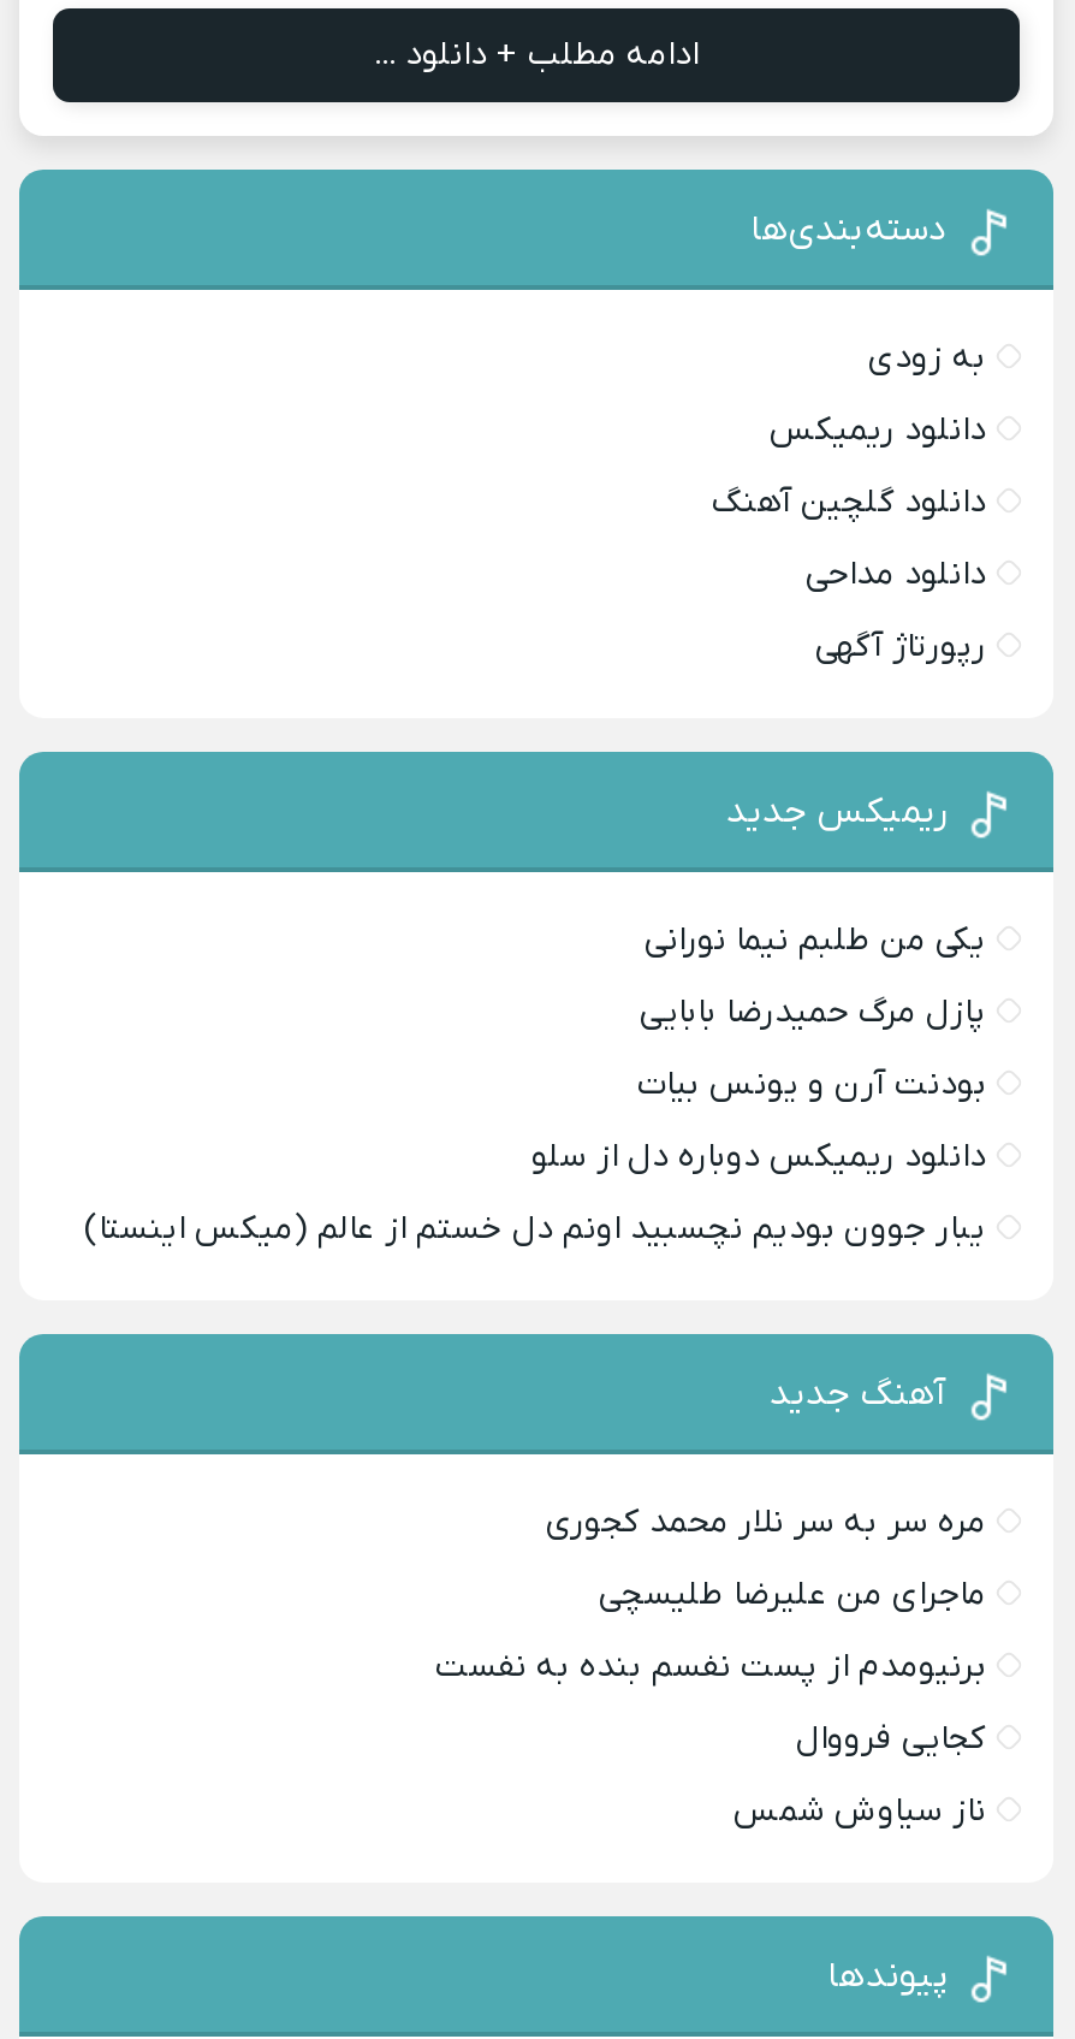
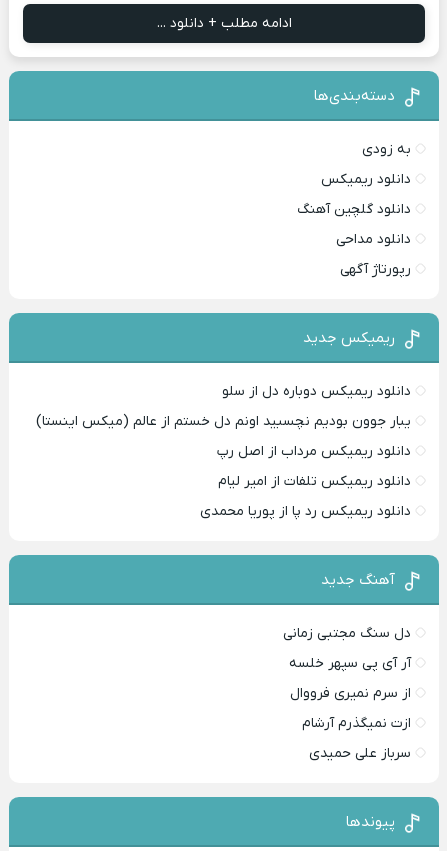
[637,918,986,1108] یکی من طلبم نیما نورانی | پازل مرگ حمیدرضا بابایی | بودنت آرن و یونس بیات -> none
moved [84,1134,986,1252] -> [36,382,411,431]: دانلود ریمیکس دوباره دل از سلو | یبار جوون بودیم نچسبید اونم دل خستم از عالم (میکس اینستا)
none -> [200,442,411,521] دانلود ریمیکس مرداب از اصل رپ | دانلود ریمیکس تلفات از امیر لیام | دانلود ریمیکس رد پا از پوریا محمدی
[546,1500,986,1546] مره سر به سر نلار محمد کجوری -> [283,624,411,643] دل سنگ مجتبی زمانی
[599,1572,986,1618] ماجرای من علیرضا طلیسچی -> [289,654,411,673] آر آی پی سپهر خلسه
[435,1644,986,1690] برنیومدم از پست نفسم بنده به نفست -> [290,684,411,703] از سرم نمیری فرووال
[796,1716,986,1762] کجایی فرووال -> [302,714,411,733] ازت نمیگذرم آرشام
[734,1789,986,1834] ناز سیاوش شمس -> [309,744,411,763] سرباز علی حمیدی

